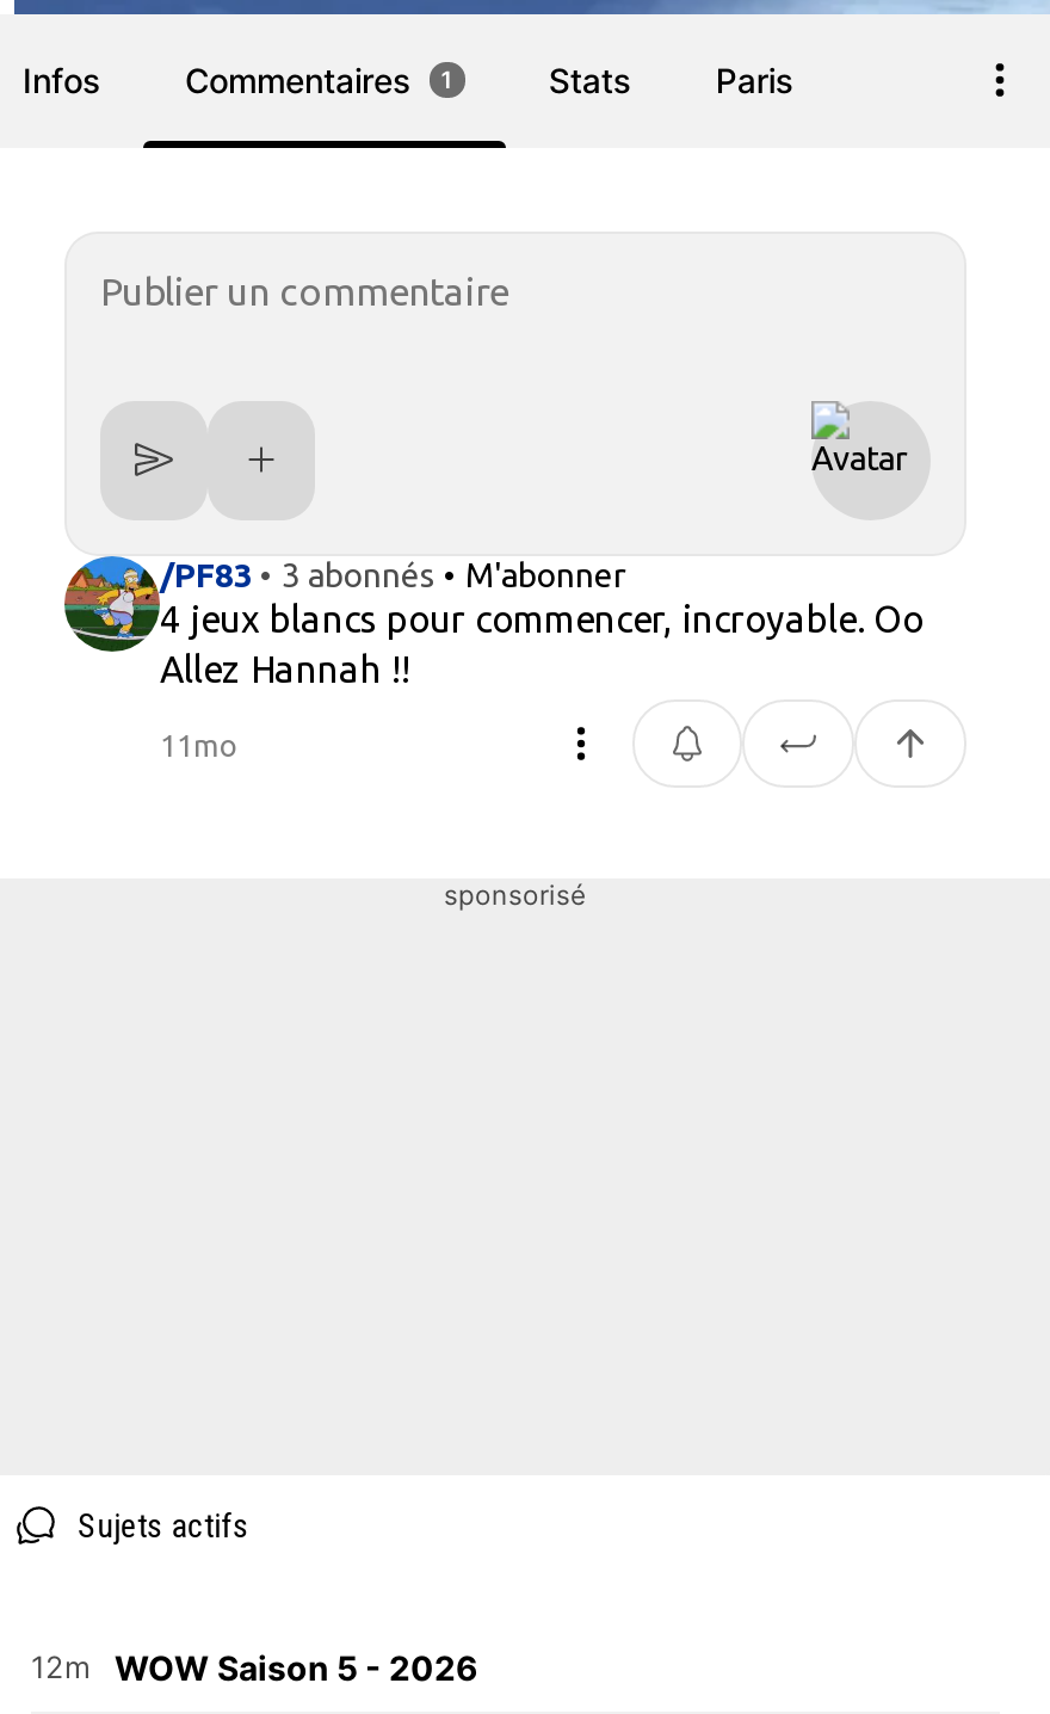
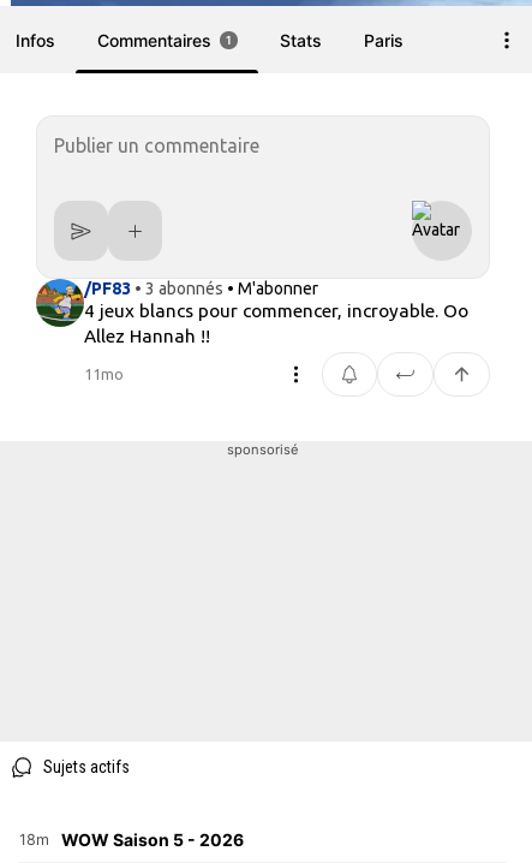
[31,1648,477,1688] 12m WOW Saison 5 - 2026 -> [19,830,244,850] 18m WOW Saison 5 - 2026

